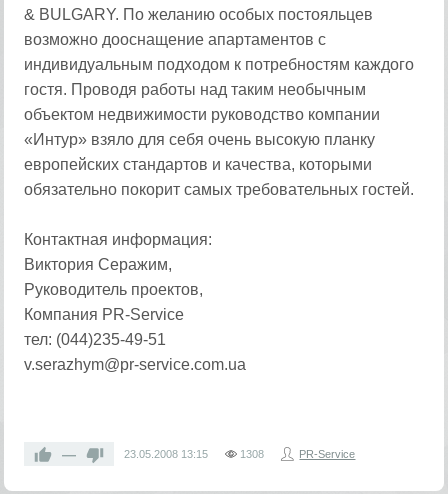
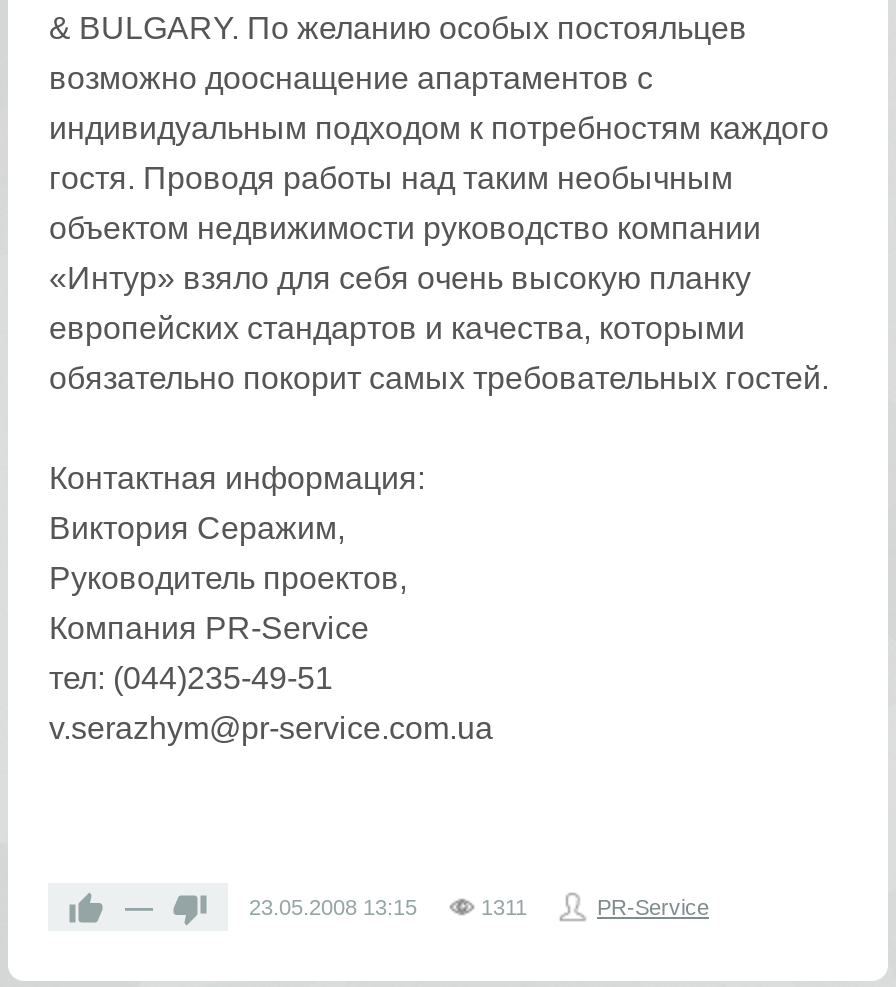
[240,448,264,460] 1308 -> [481,895,527,919] 1311

